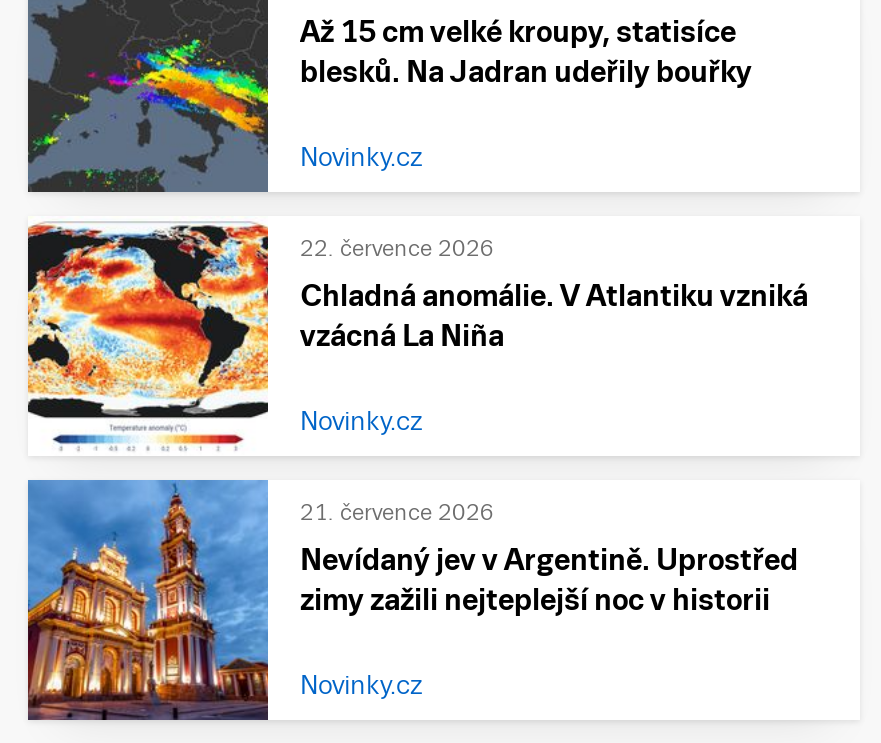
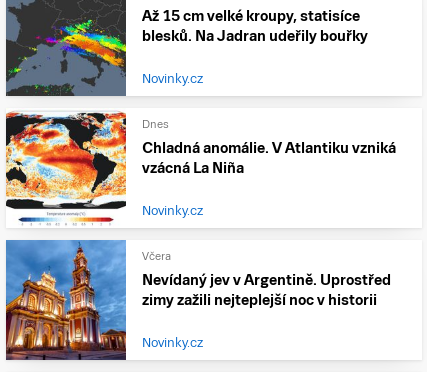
[300,236,494,260] 22. července 2026 -> [142,118,169,130] Dnes
[300,500,494,524] 21. července 2026 -> [142,250,171,262] Včera

